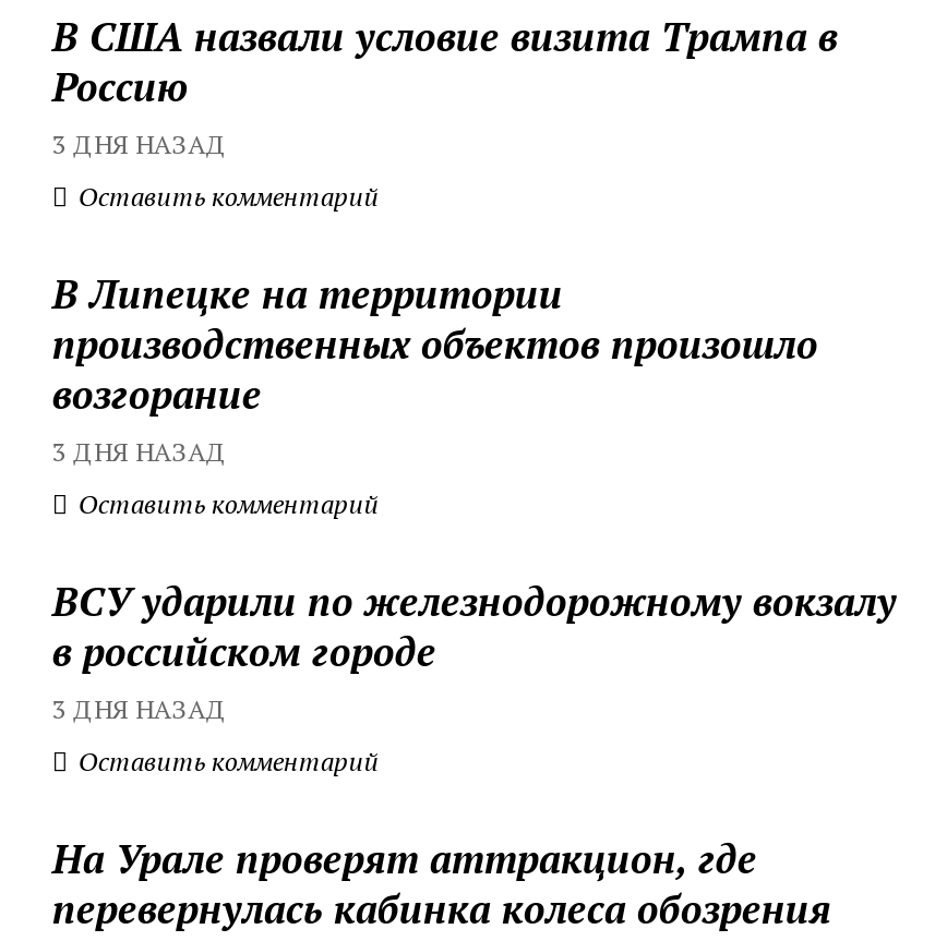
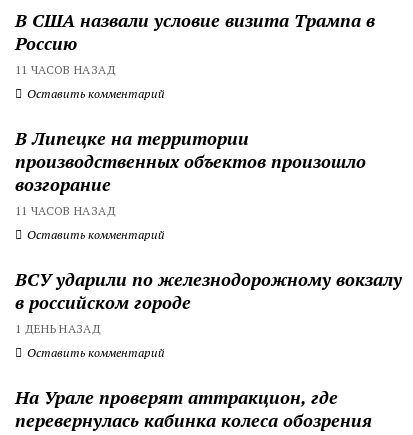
[52,127,227,160] 3 ДНЯ НАЗАД -> [15,62,116,77] 11 ЧАСОВ НАЗАД
[52,435,227,467] 3 ДНЯ НАЗАД -> [15,203,116,218] 11 ЧАСОВ НАЗАД
[52,692,227,725] 3 ДНЯ НАЗАД -> [15,321,101,336] 1 ДЕНЬ НАЗАД

